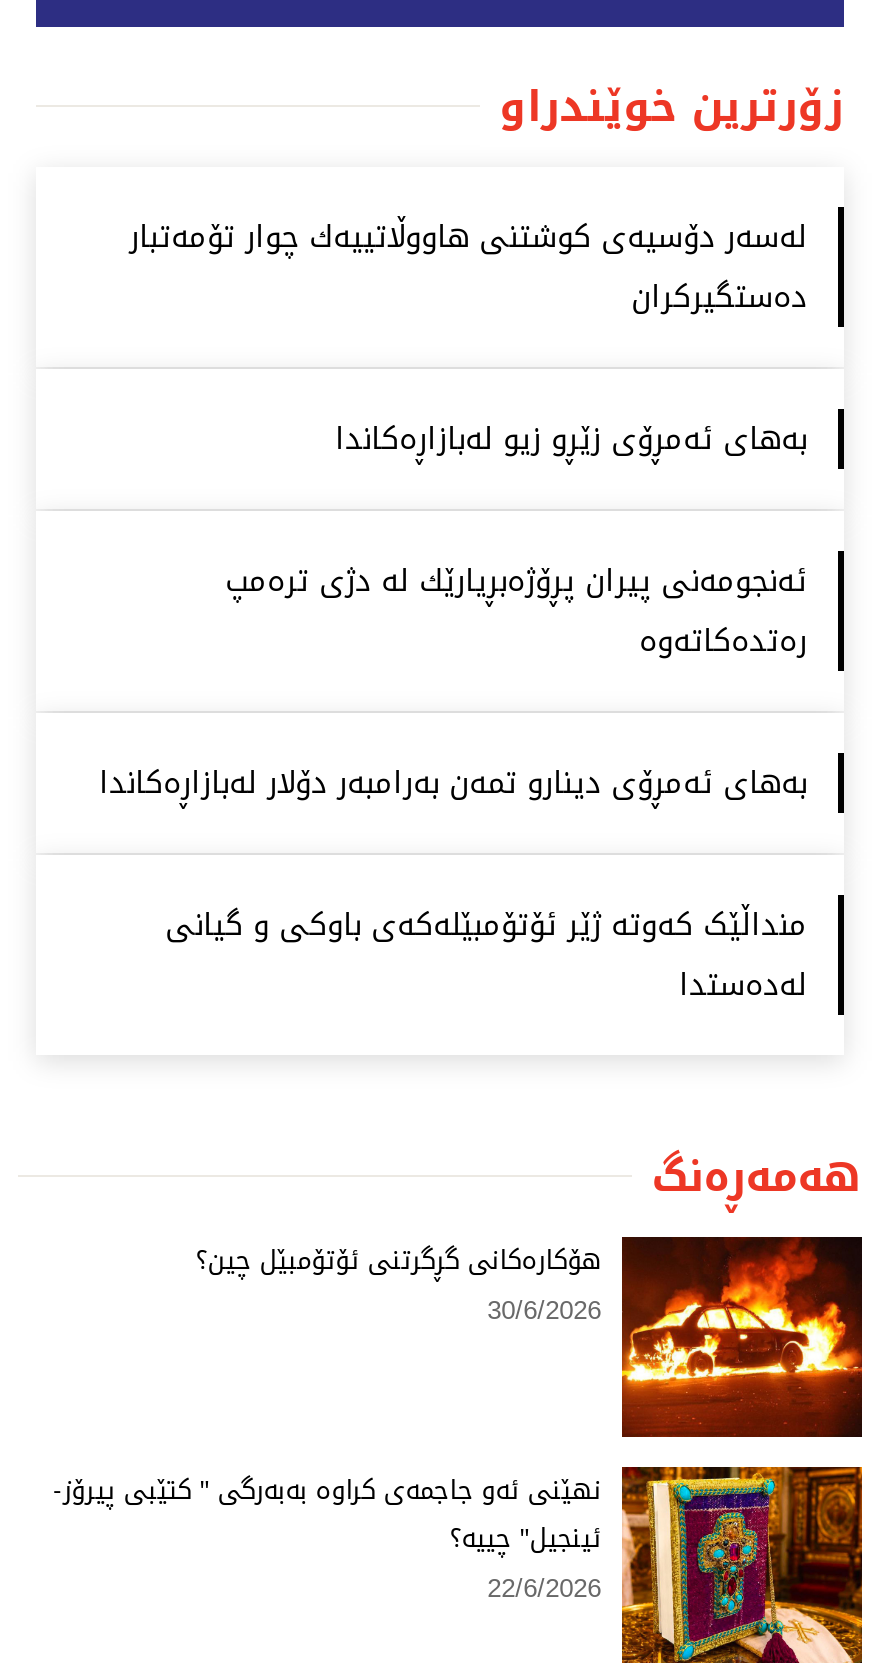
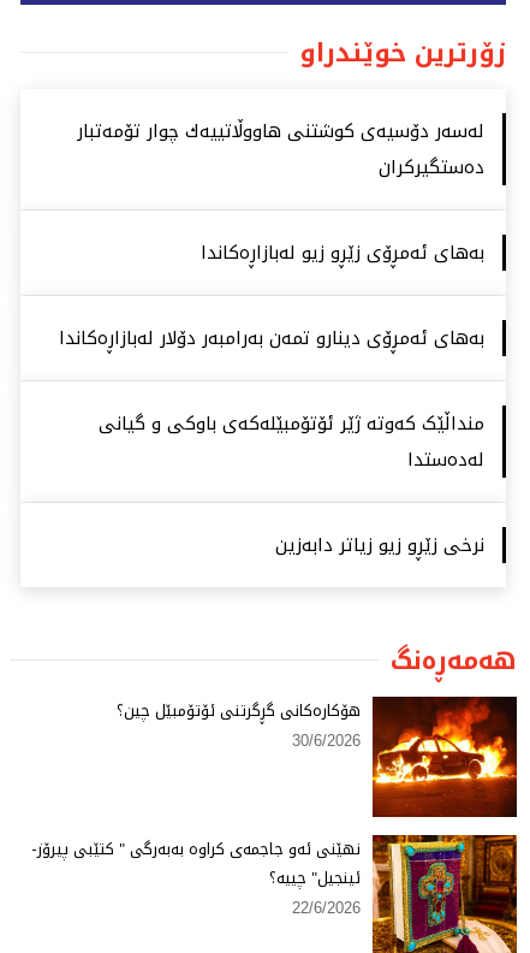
[225,554,807,670] ئەنجومەنی پیران پڕۆژەبڕیارێك لە دژی ترەمپ | رەتدەكاتەوە -> none
moved [99,756,807,1014] -> [58,322,484,477]: بەهای ئەمڕۆی دینارو تمەن بەرامبەر دۆلار لەبازاڕەكاندا | منداڵێک کەوتە ژێر ئۆتۆمبێلەکەی باوکی و گیانی | لەدەستدا
none -> [275,529,484,562] نرخی زێڕو زیو زیاتر دابەزین

